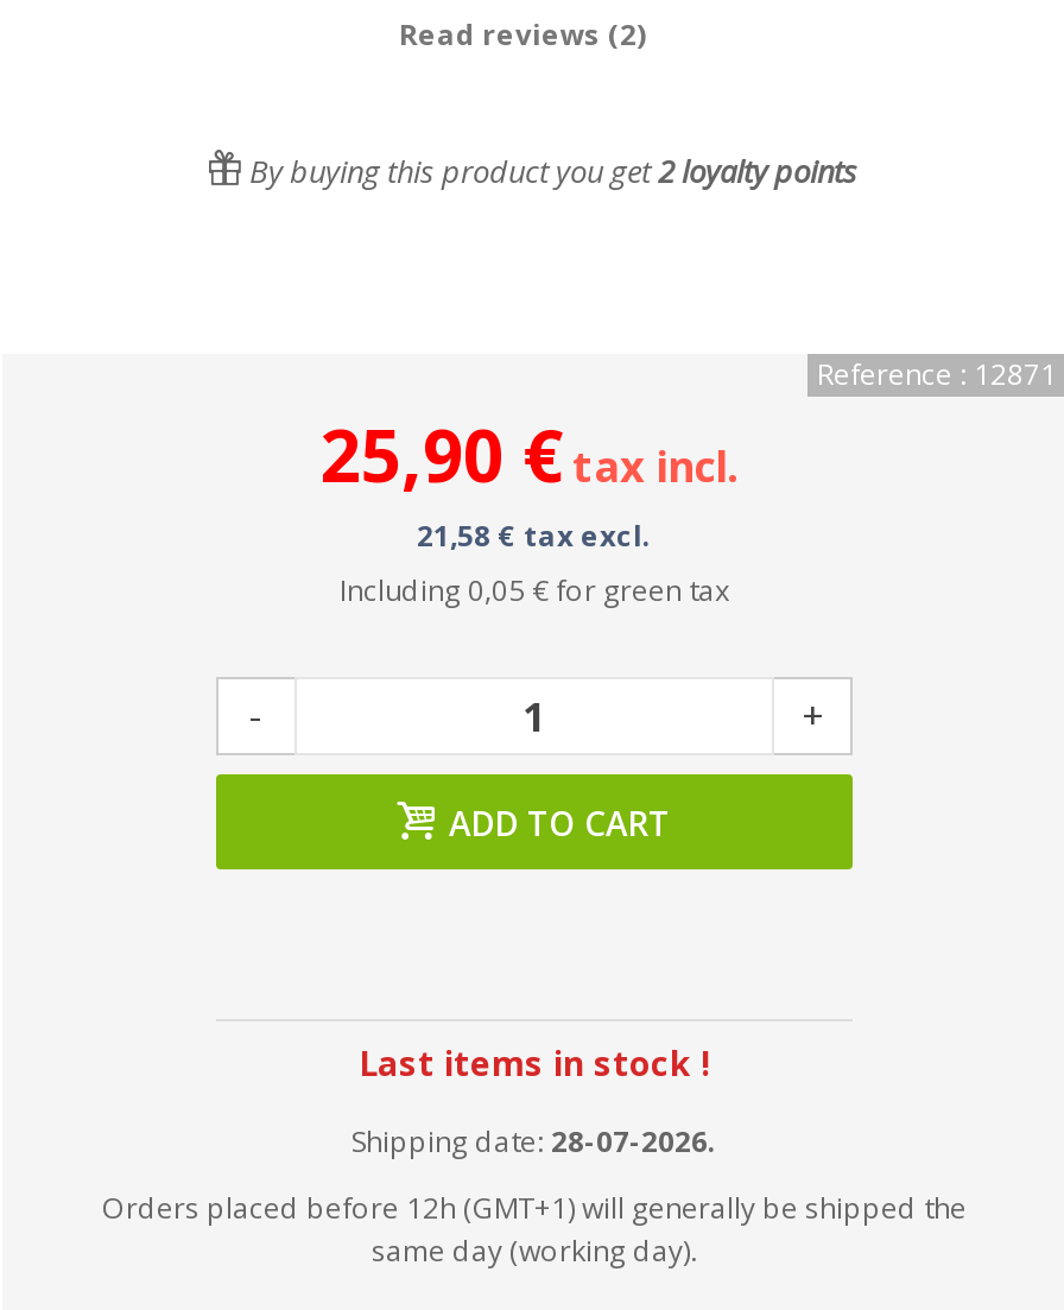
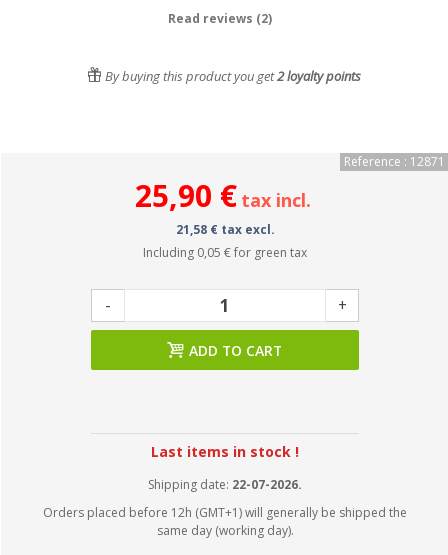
[351,1121,717,1162] Shipping date: 28-07-2026. -> [148,476,302,493] Shipping date: 22-07-2026.

